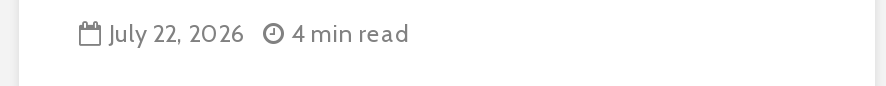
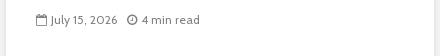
[109,18,409,48] July 22, 2026 4 min read -> [51,12,200,27] July 15, 2026 4 min read

